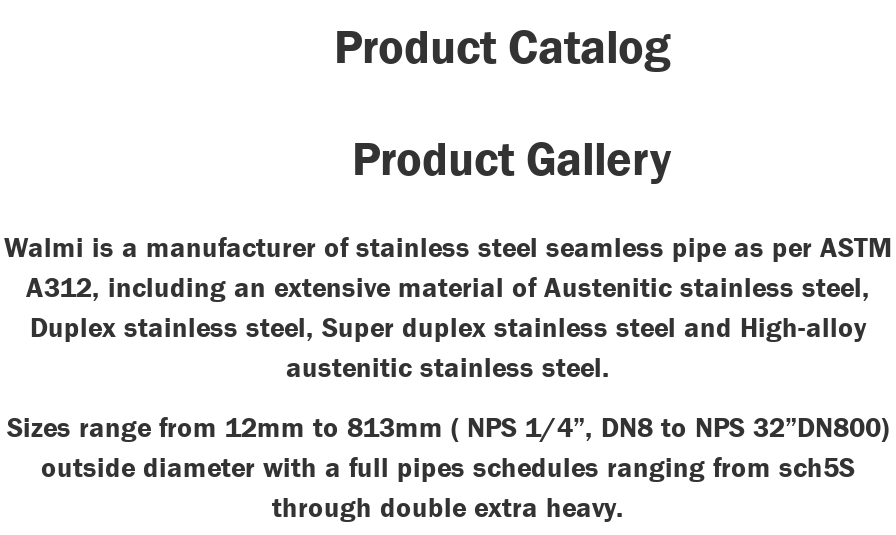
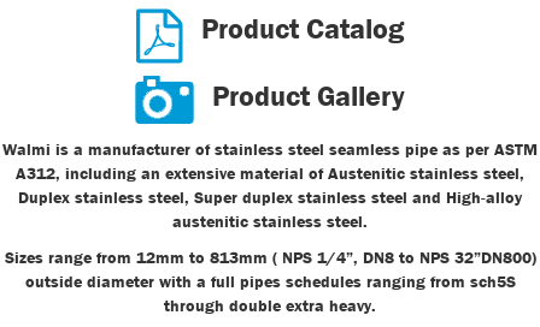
none -> [135,7,184,65] [image]
none -> [134,75,195,125] [image]

